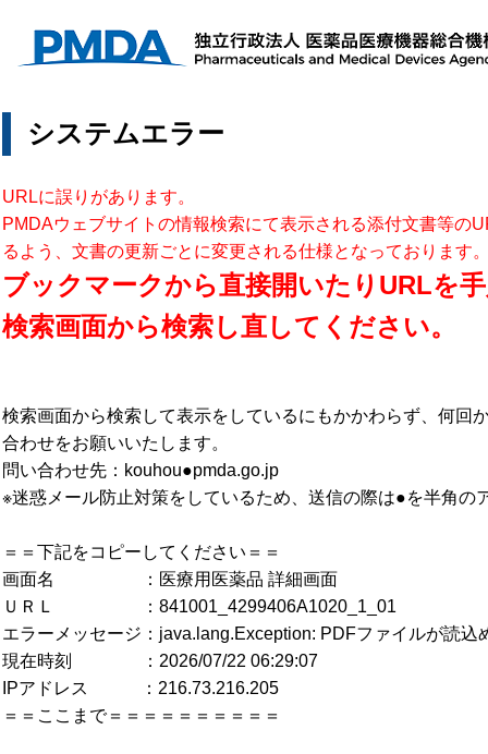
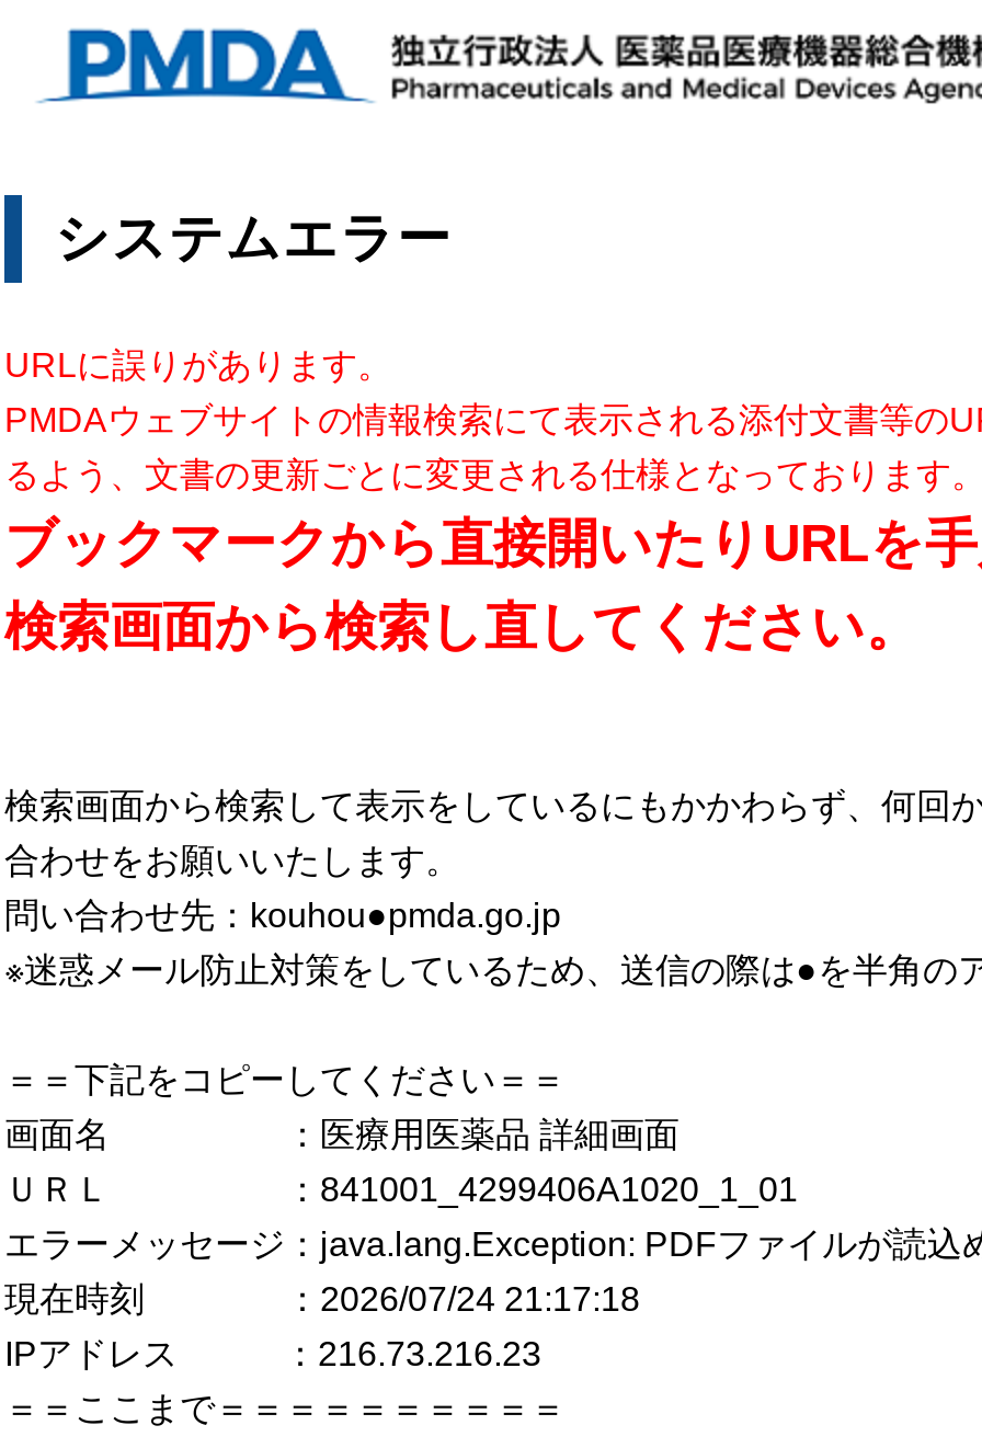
[2,652,318,670] 現在時刻 ：2026/07/22 06:29:07 -> [4,1280,640,1318] 現在時刻 ：2026/07/24 21:17:18
[2,679,279,697] IPアドレス ：216.73.216.205 -> [4,1335,541,1372] IPアドレス ：216.73.216.23

